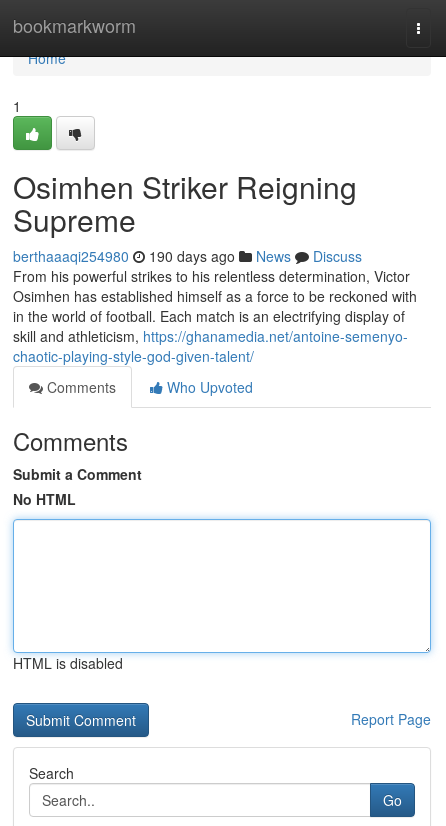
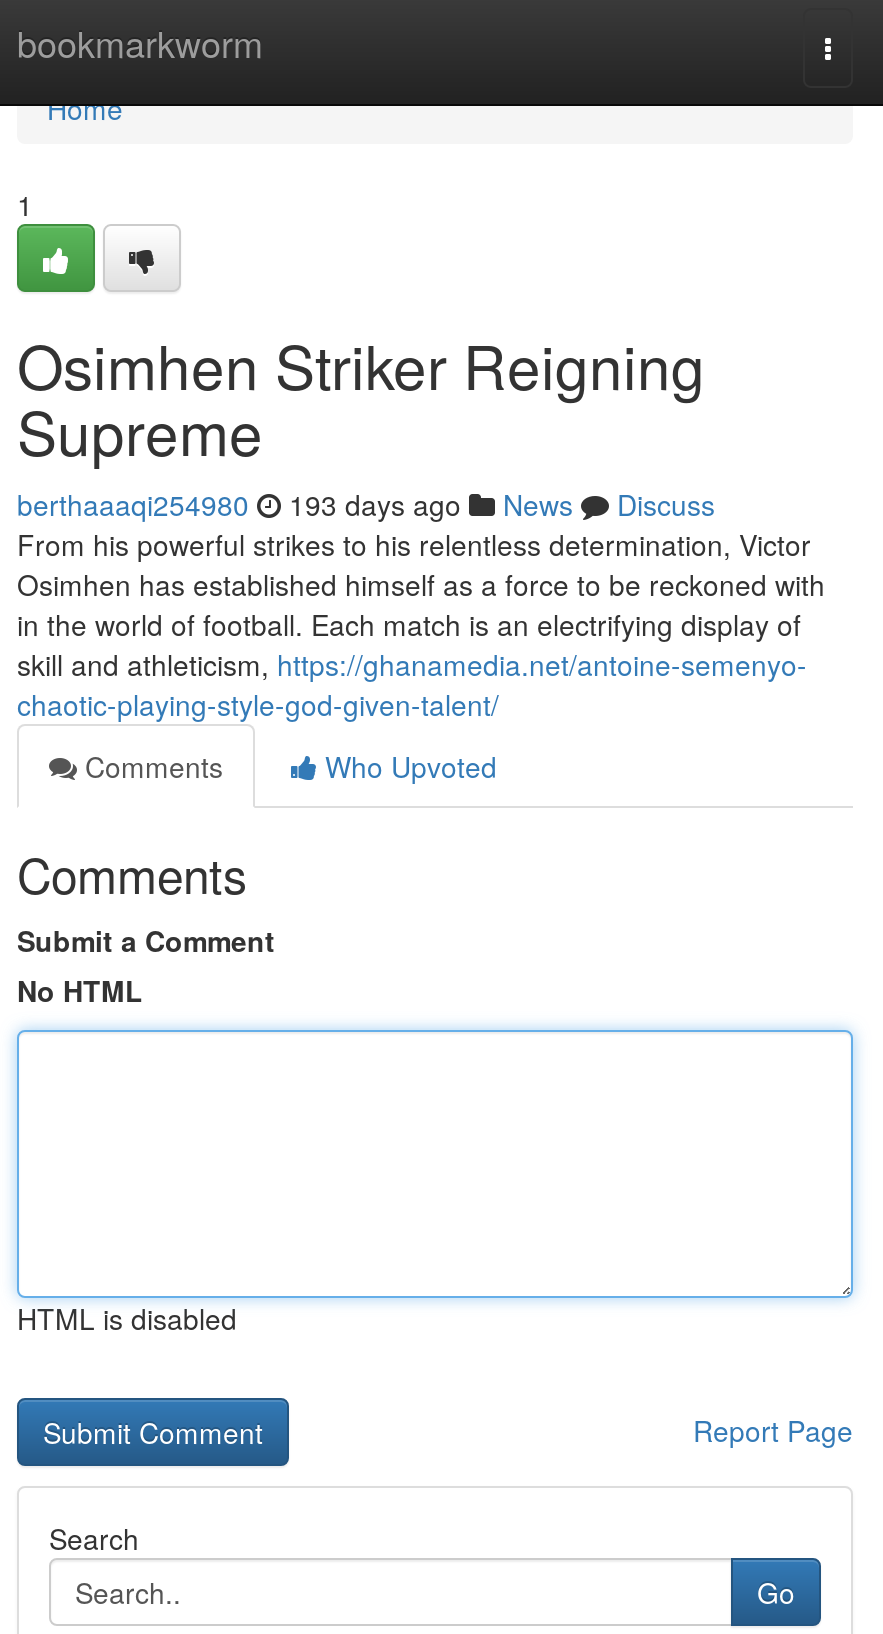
[13,246,362,266] berthaaaqi254980 190 days ago News Discuss -> [17,484,715,524] berthaaaqi254980 193 days ago News Discuss

